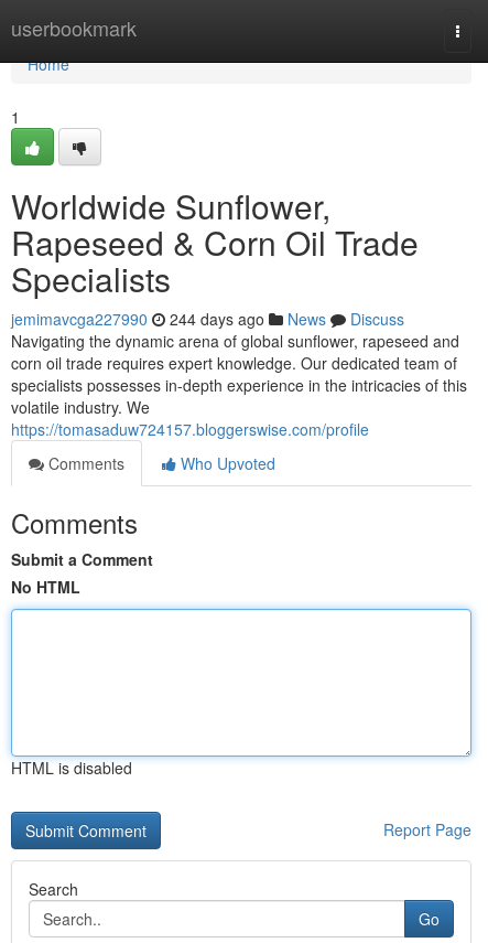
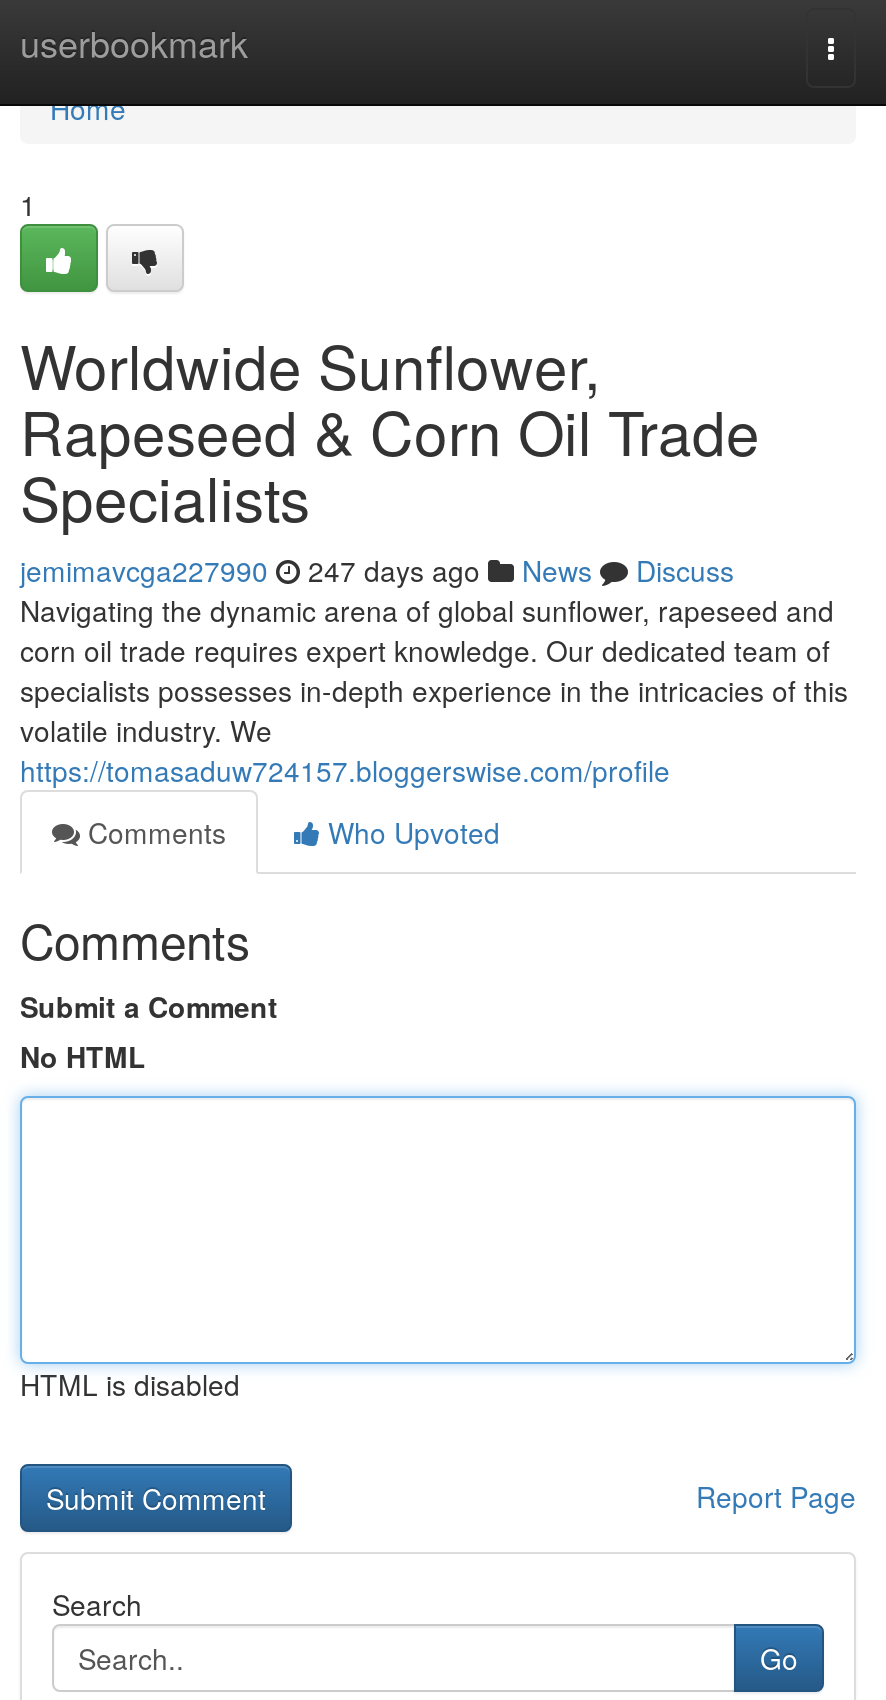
[11,308,404,330] jemimavcga227990 244 days ago News Discuss -> [20,550,734,590] jemimavcga227990 247 days ago News Discuss

